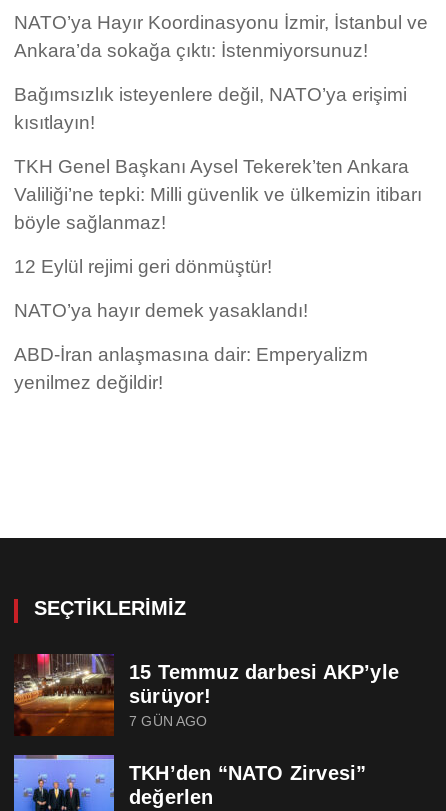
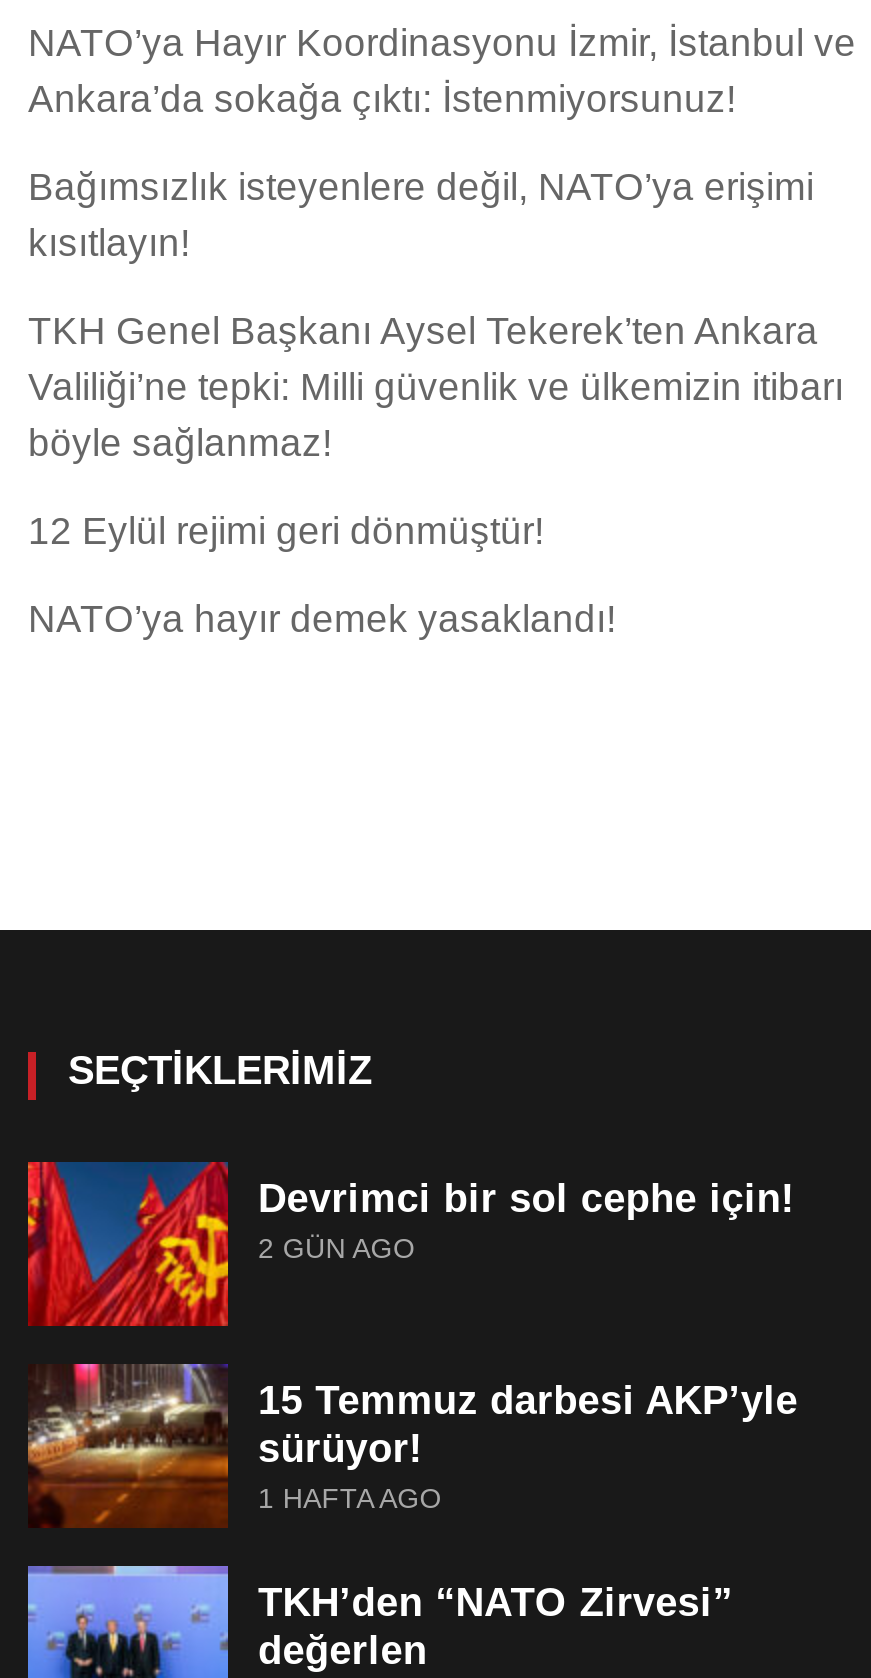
[14,344,368,393] ABD-İran anlaşmasına dair: Emperyalizm | yenilmez değildir! -> none
moved [34,597,186,619] -> [68,1048,372,1092]: SEÇTIKLERIMIZ
none -> [26,1160,795,1326] [image] | Devrimci bir sol cephe için! | 2 GÜN AGO
[129,713,208,729] 7 GÜN AGO -> [258,1482,442,1514] 1 HAFTA AGO

